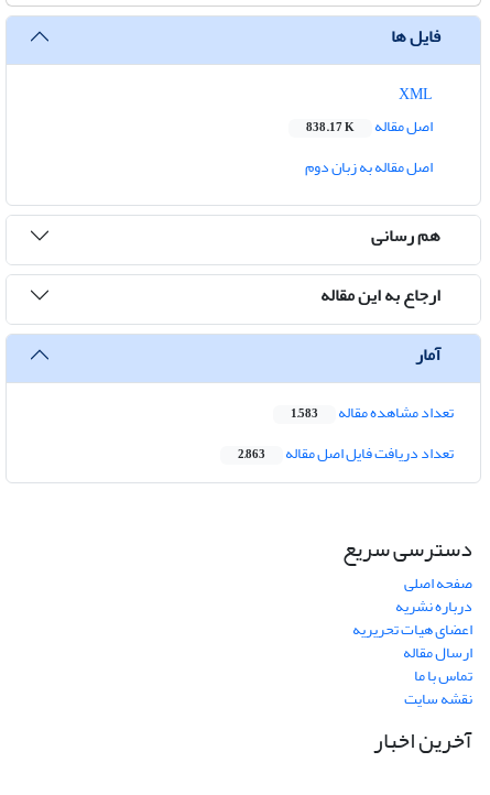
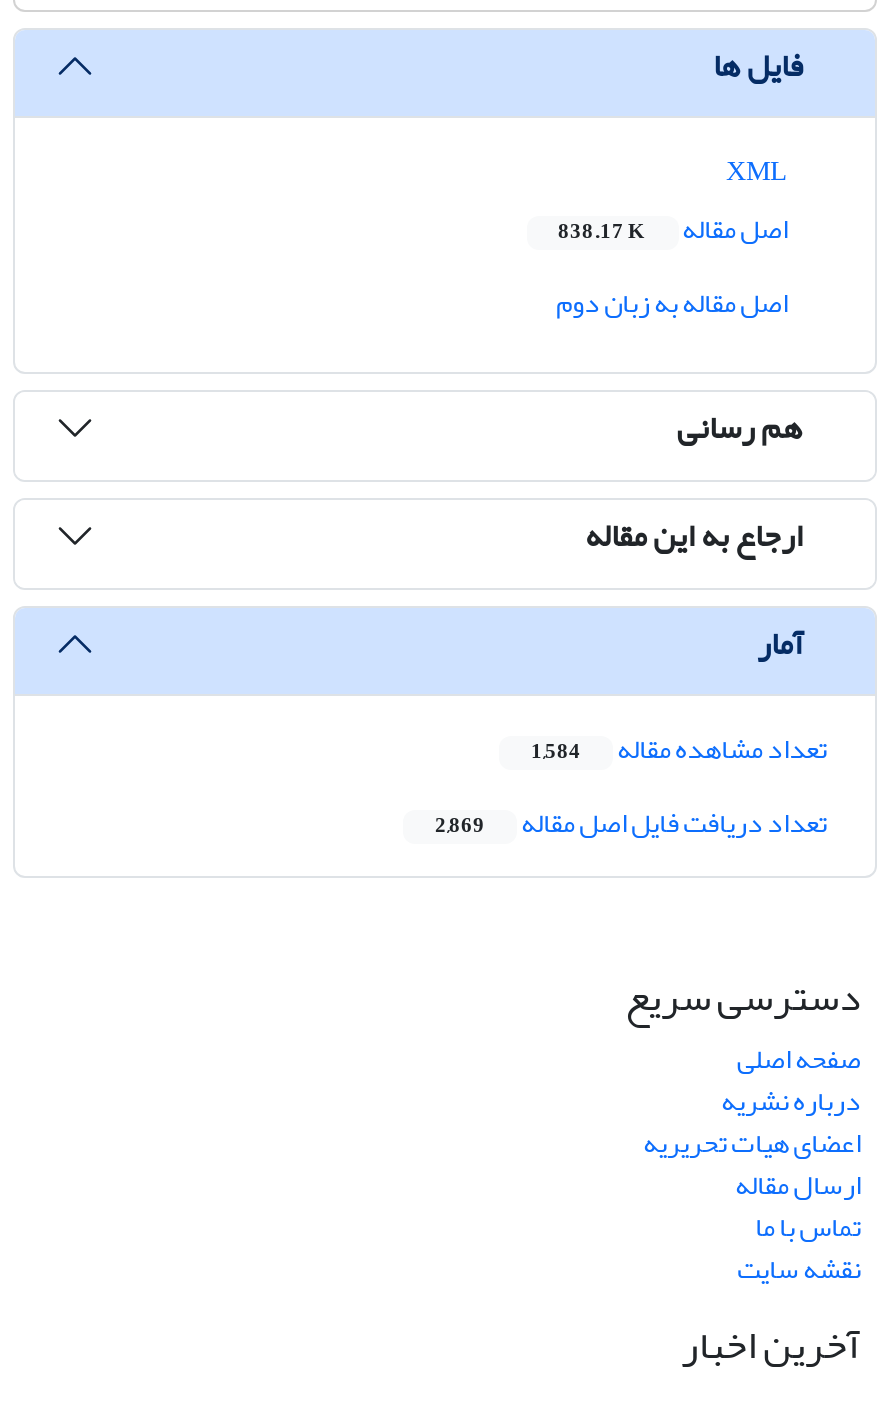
[291,398,454,428] تعداد مشاهده مقاله 1,583 -> [531,723,827,777] تعداد مشاهده مقاله 1,584
[238,439,454,468] تعداد دریافت فایل اصل مقاله 2,863 -> [435,797,827,851] تعداد دریافت فایل اصل مقاله 2,869

